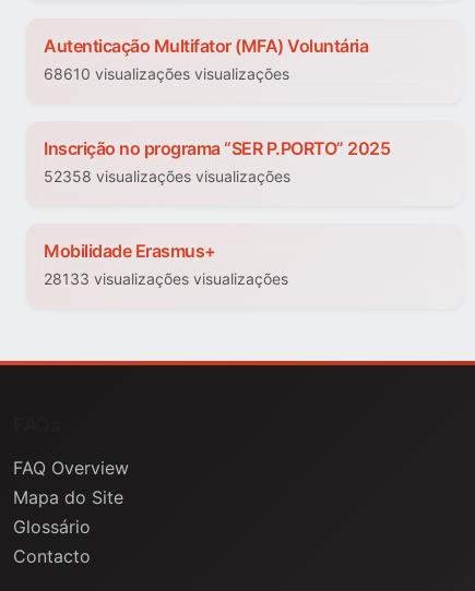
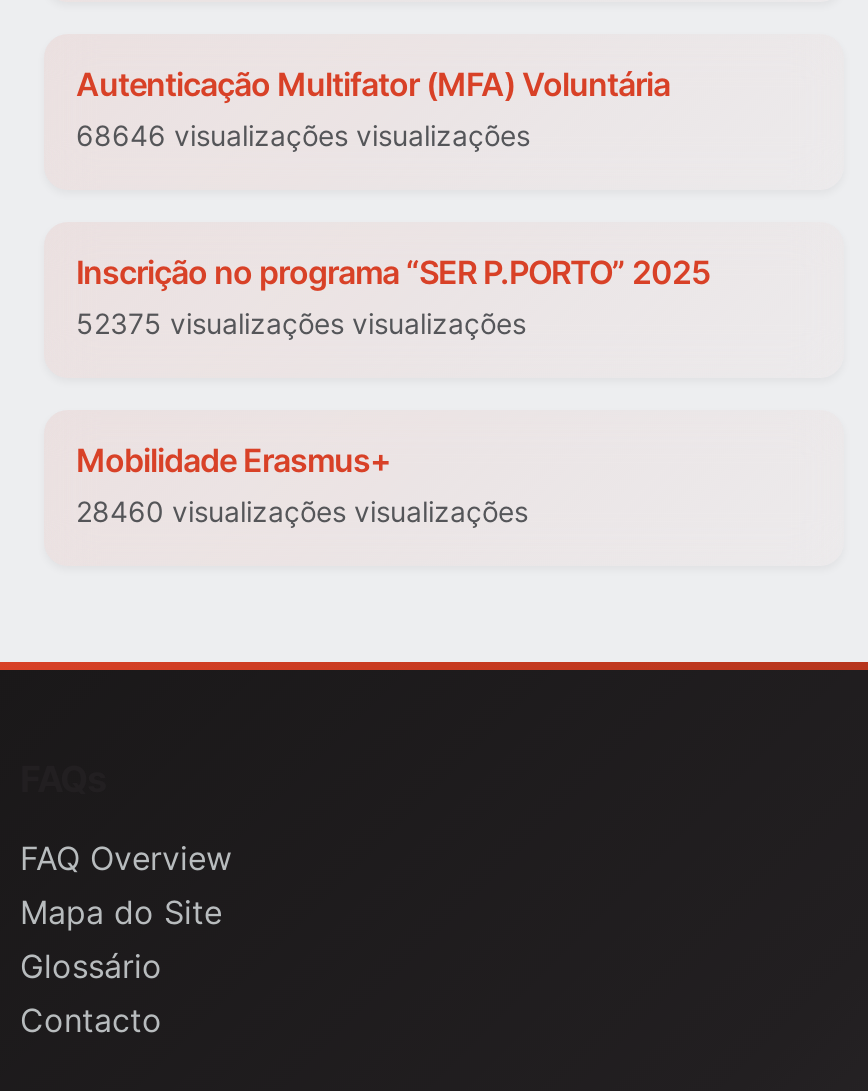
[44,65,289,83] 68610 visualizações visualizações -> [76,119,530,153] 68646 visualizações visualizações
[44,167,290,186] 52358 visualizações visualizações -> [76,307,526,341] 52375 visualizações visualizações
[44,270,288,288] 28133 visualizações visualizações -> [76,495,528,529] 28460 visualizações visualizações

